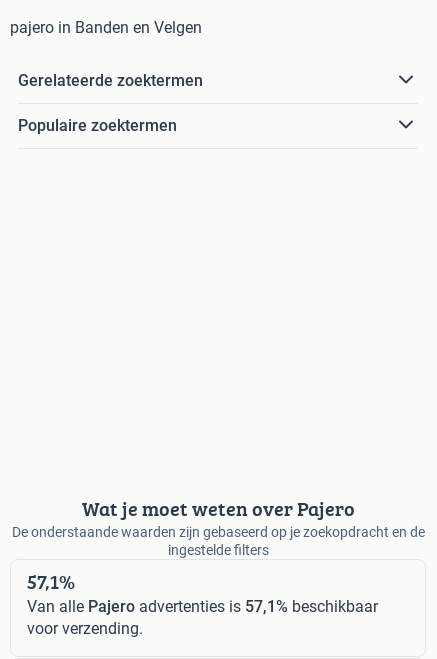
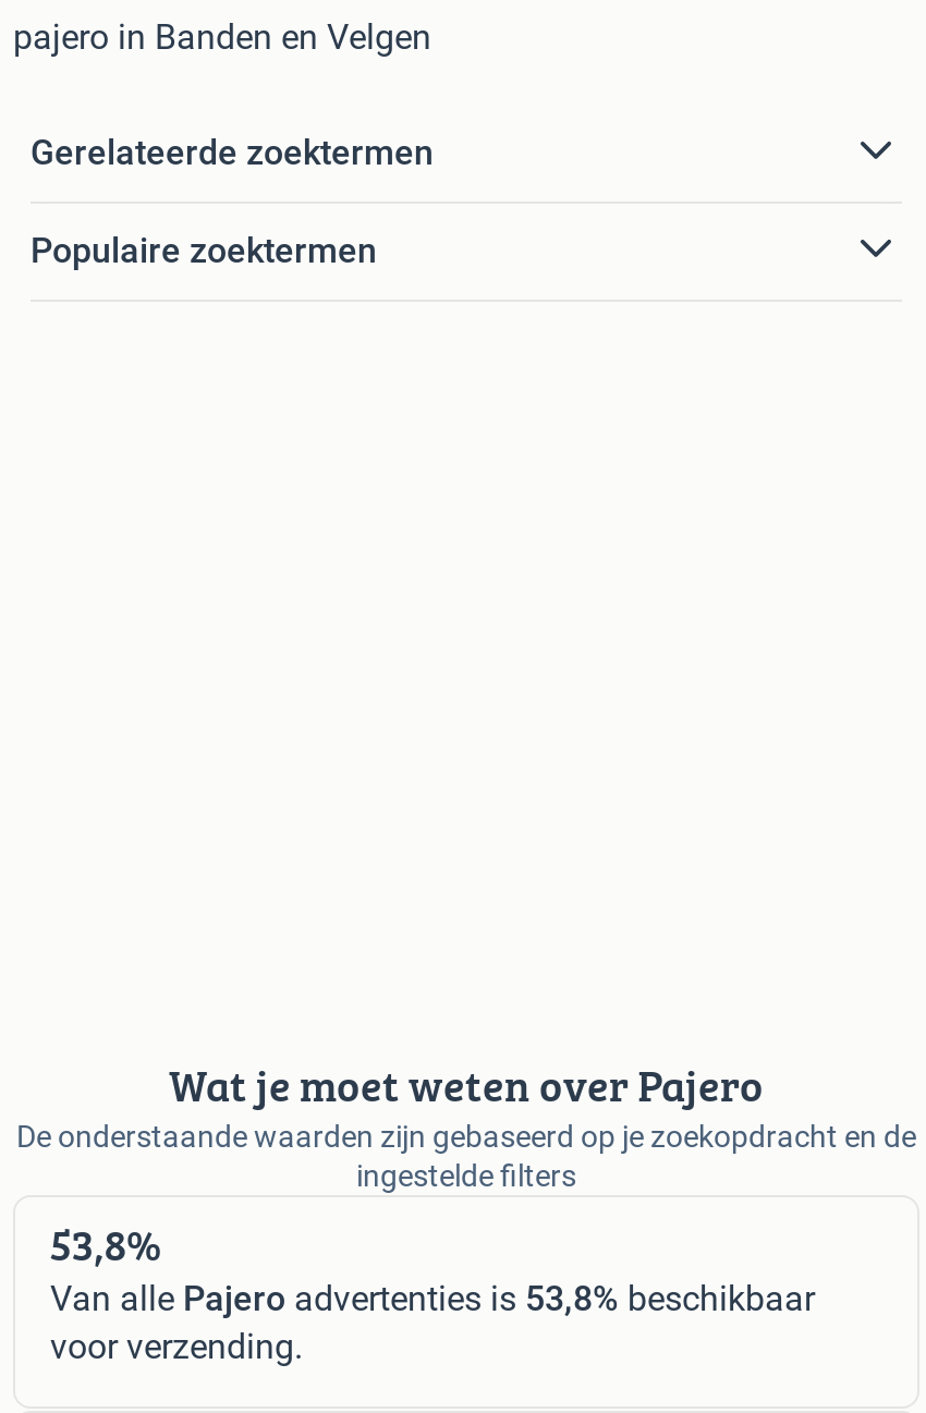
[27,567,75,596] 57,1% -> [50,1212,161,1275] 53,8%
[27,597,378,616] Van alle Pajero advertenties is 57,1% beschikbaar -> [50,1277,815,1319] Van alle Pajero advertenties is 53,8% beschikbaar

